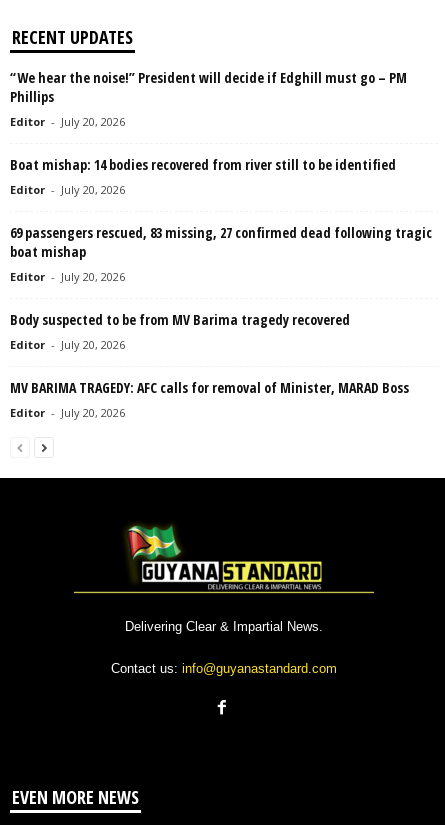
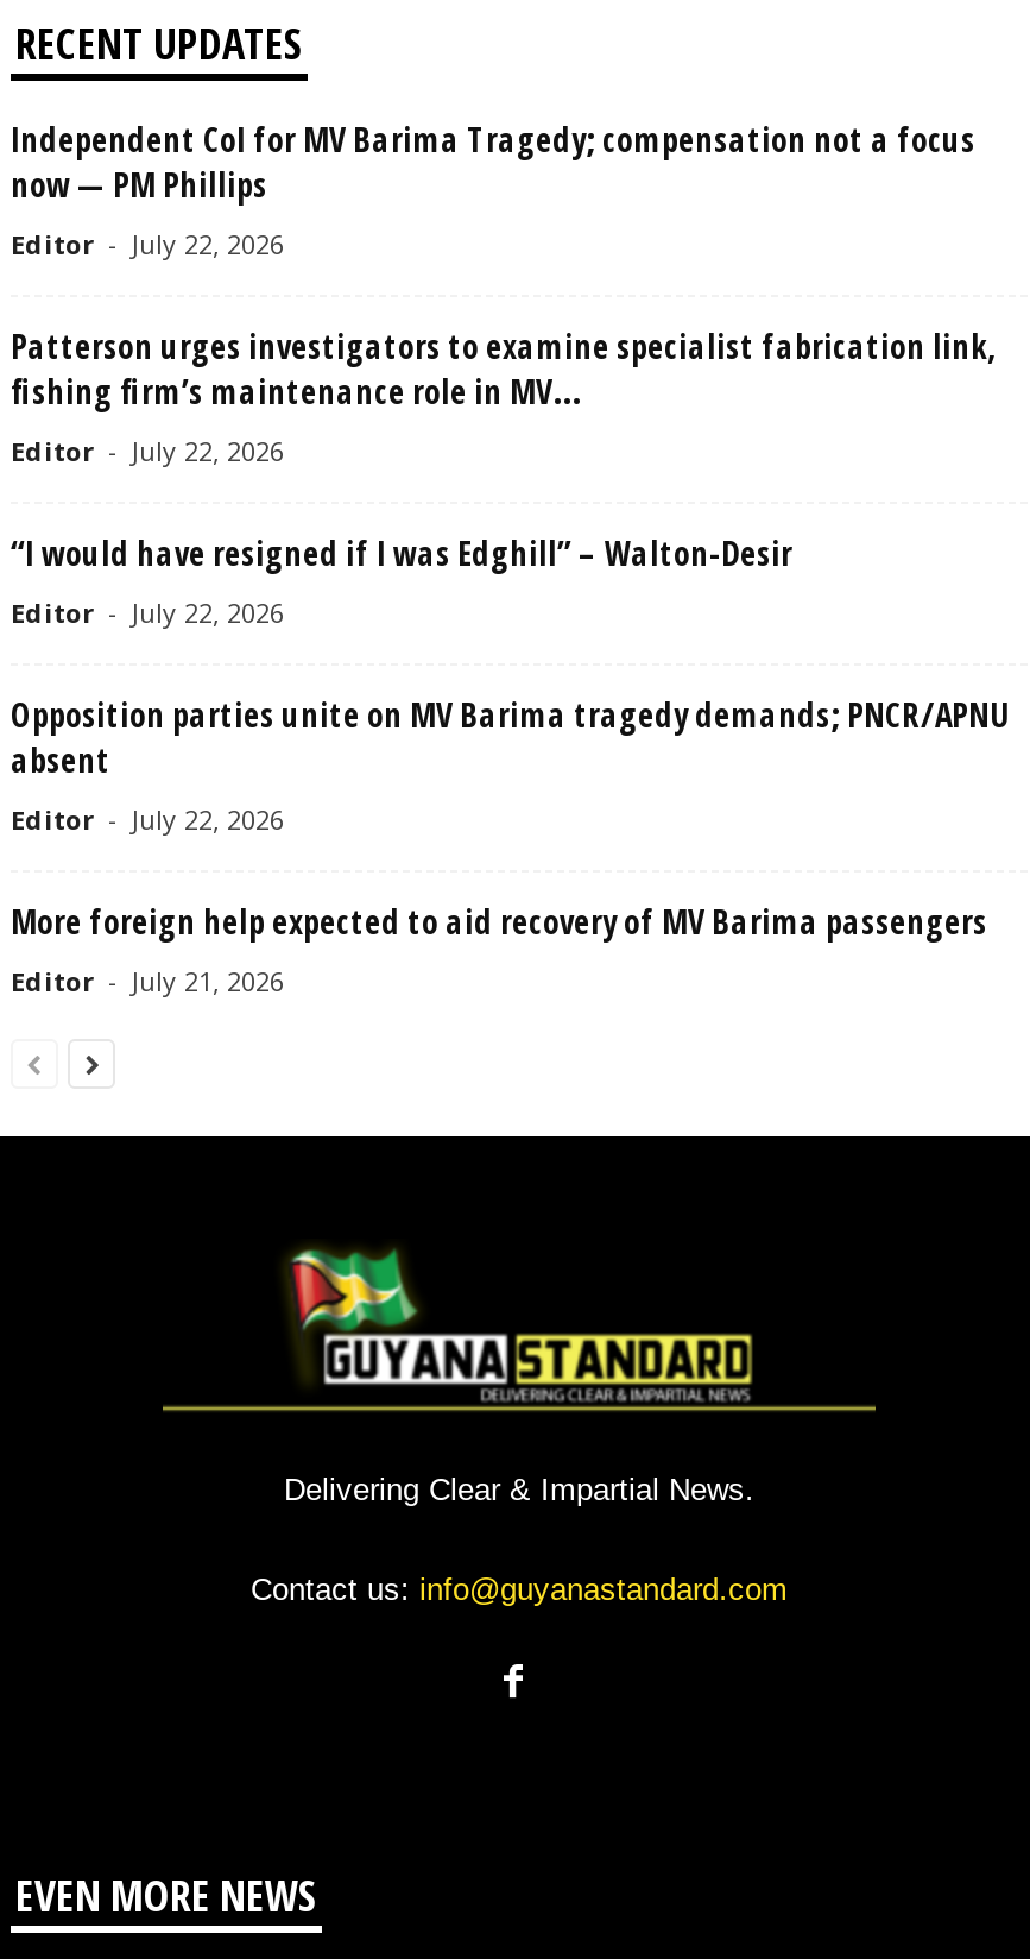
[10,68,407,129] “We hear the noise!” President will decide if Edghill must go – PM | Phillips | Editor - July 20, 2026 -> [11,116,975,261] Independent CoI for MV Barima Tragedy; compensation not a focus | now — PM Phillips | Editor - July 22, 2026
[10,155,396,197] Boat mishap: 14 bodies recovered from river still to be identified | Editor - July 20, 2026 -> [11,323,997,468] Patterson urges investigators to examine specialist fabrication link, | fishing firm’s maintenance role in MV... | Editor - July 22, 2026
[10,223,432,284] 69 passengers rescued, 83 missing, 27 confirmed dead following tragic | boat mishap | Editor - July 20, 2026 -> [11,530,792,630] “I would have resigned if I was Edghill” – Walton-Desir | Editor - July 22, 2026
[10,310,350,352] Body suspected to be from MV Barima tragedy recovered | Editor - July 20, 2026 -> [11,691,1009,836] Opposition parties unite on MV Barima tragedy demands; PNCR/APNU | absent | Editor - July 22, 2026
[10,378,409,420] MV BARIMA TRAGEDY: AFC calls for removal of Minister, MARAD Boss | Editor - July 20, 2026 -> [11,898,987,998] More foreign help expected to aid recovery of MV Barima passengers | Editor - July 21, 2026

